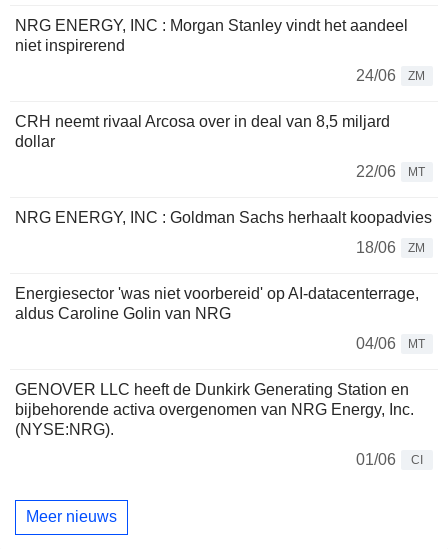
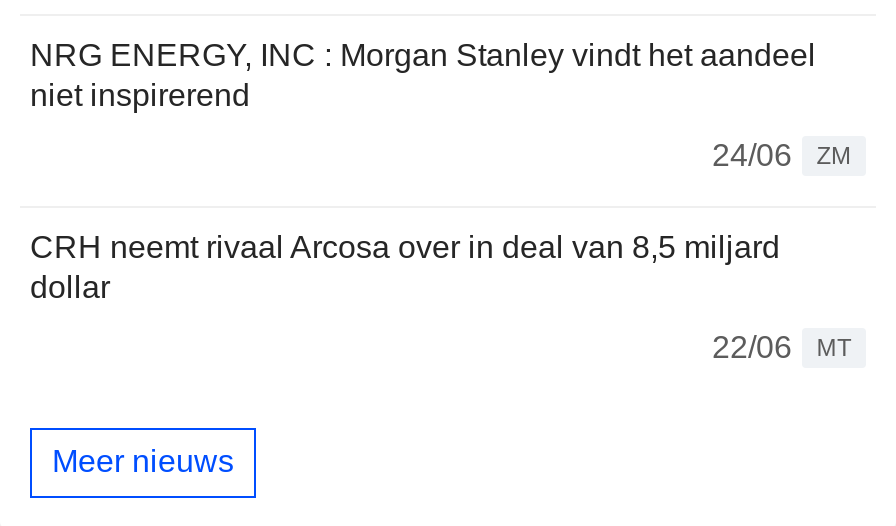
[15,209,432,468] NRG ENERGY, INC : Goldman Sachs herhaalt koopadvies | 18/06 | ZM | Energiesector 'was niet voorbereid' op AI-datacenterrage, | aldus Caroline Golin van NRG | 04/06 | MT | GENOVER LLC heeft de Dunkirk Generating Station en | bijbehorende activa overgenomen van NRG Energy, Inc. | (NYSE:NRG). | 01/06 | CI -> none

